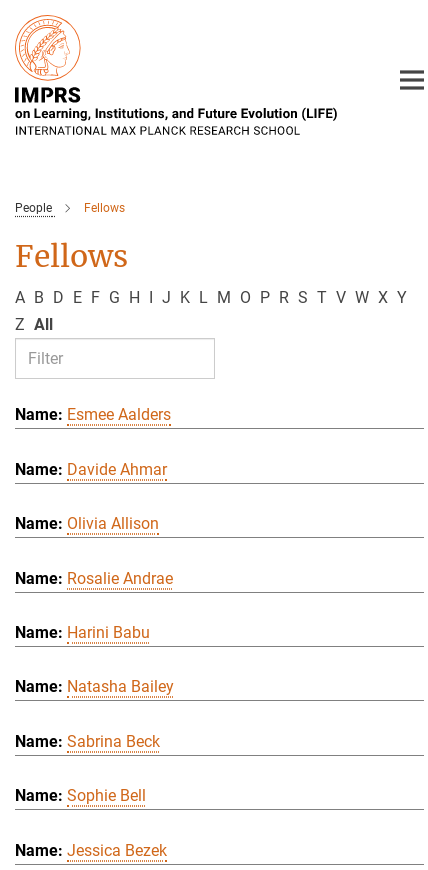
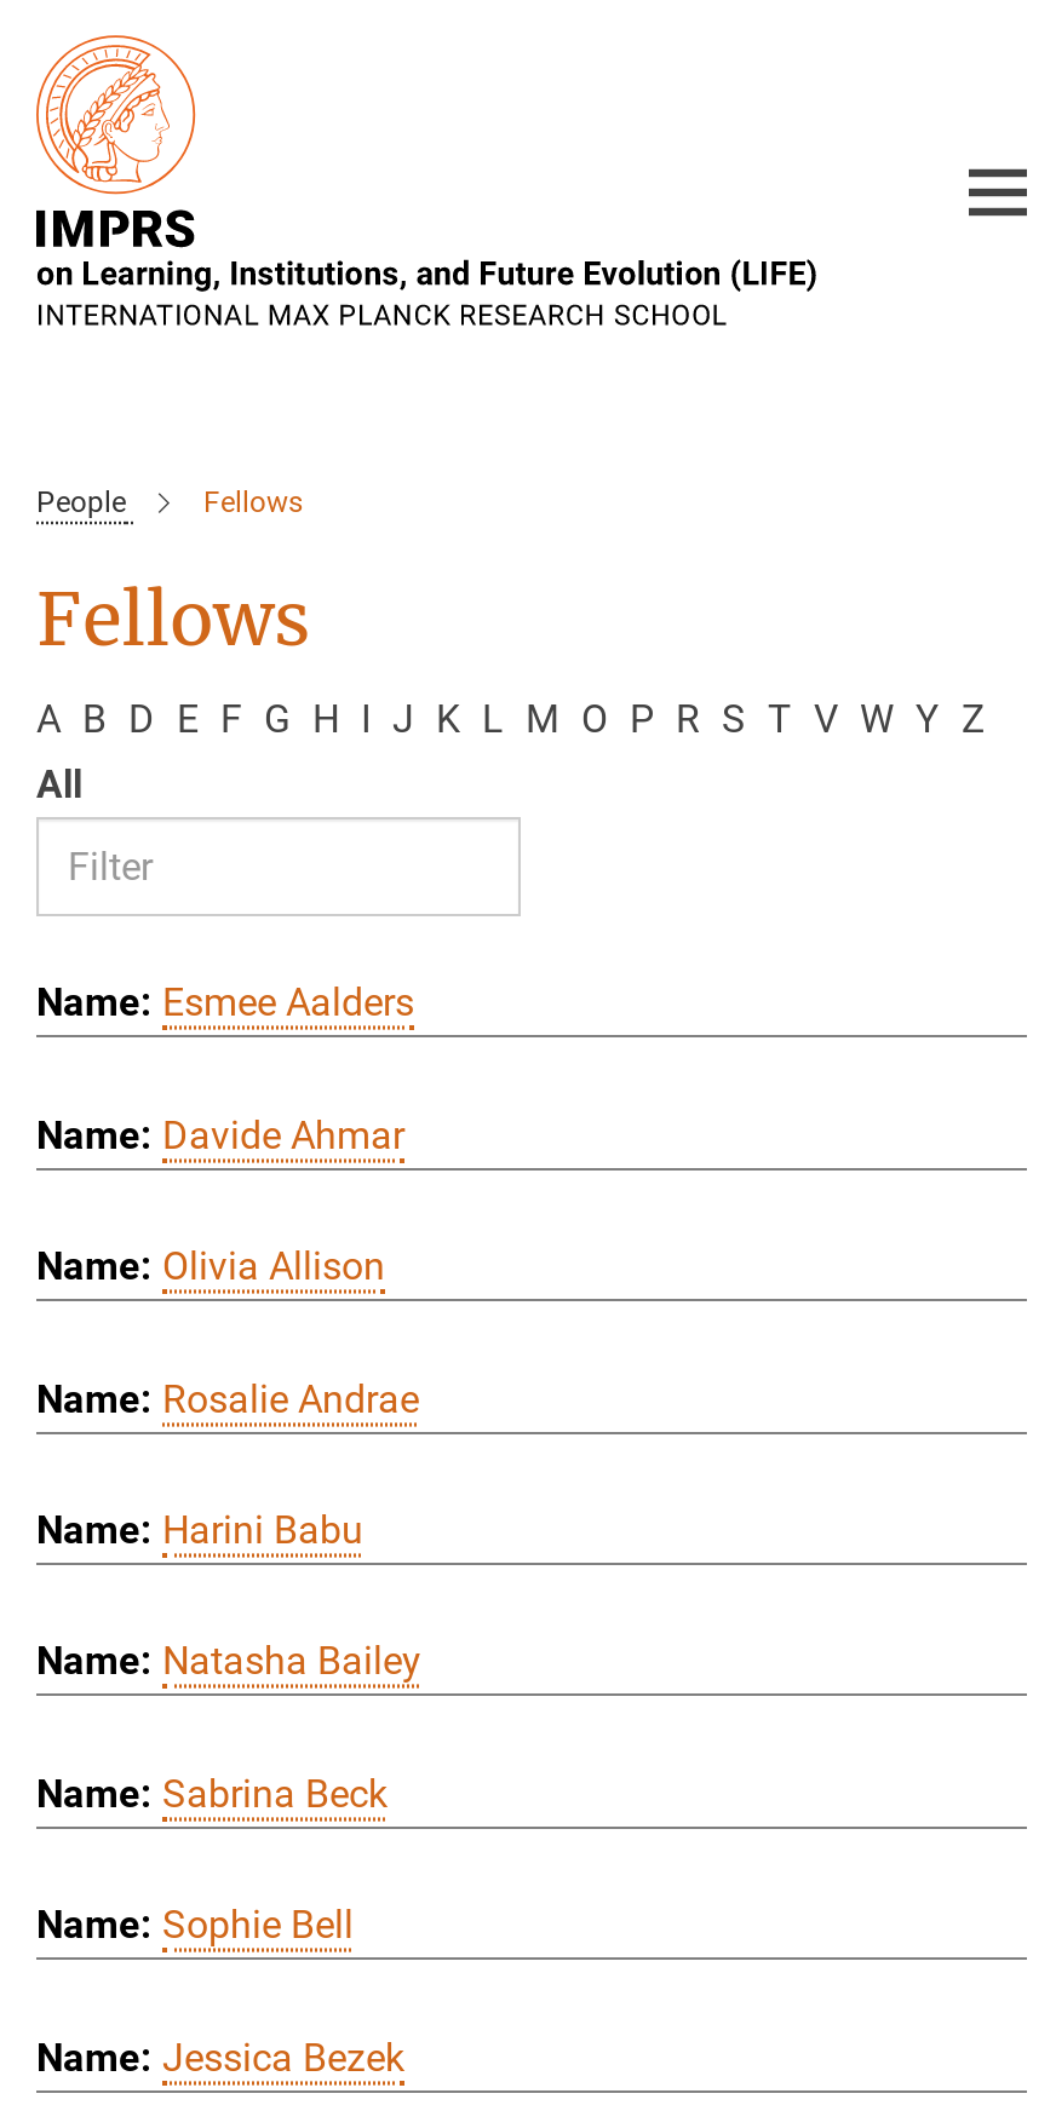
[15,288,407,334] A B D E F G H I J K L M O P R S T V W X Y | Z All -> [36,696,986,807] A B D E F G H I J K L M O P R S T V W Y Z | All

